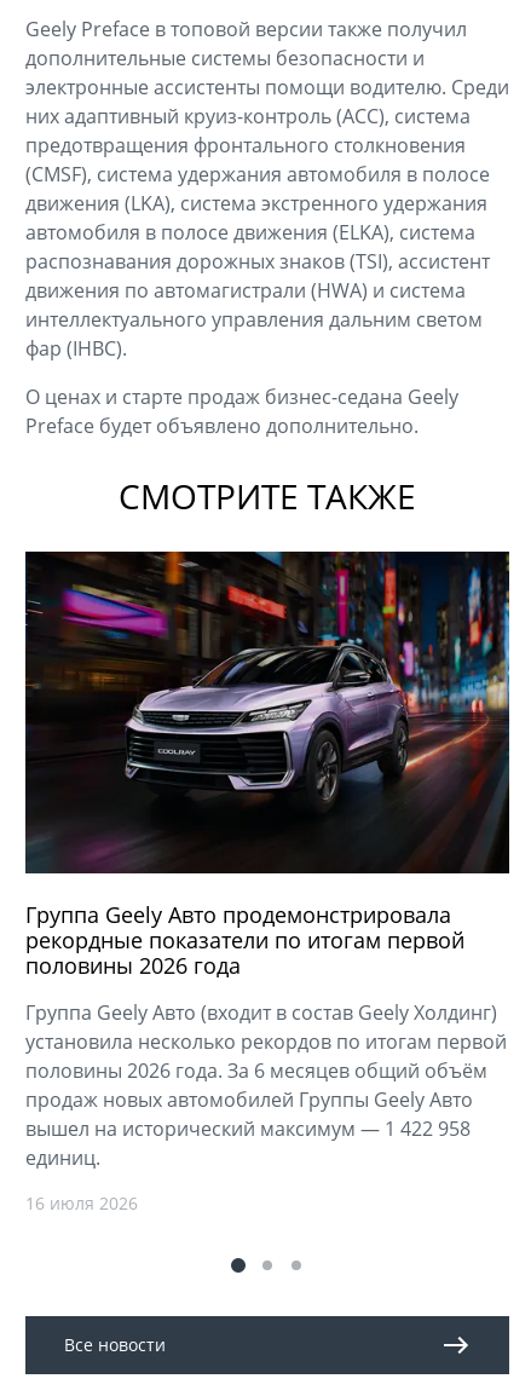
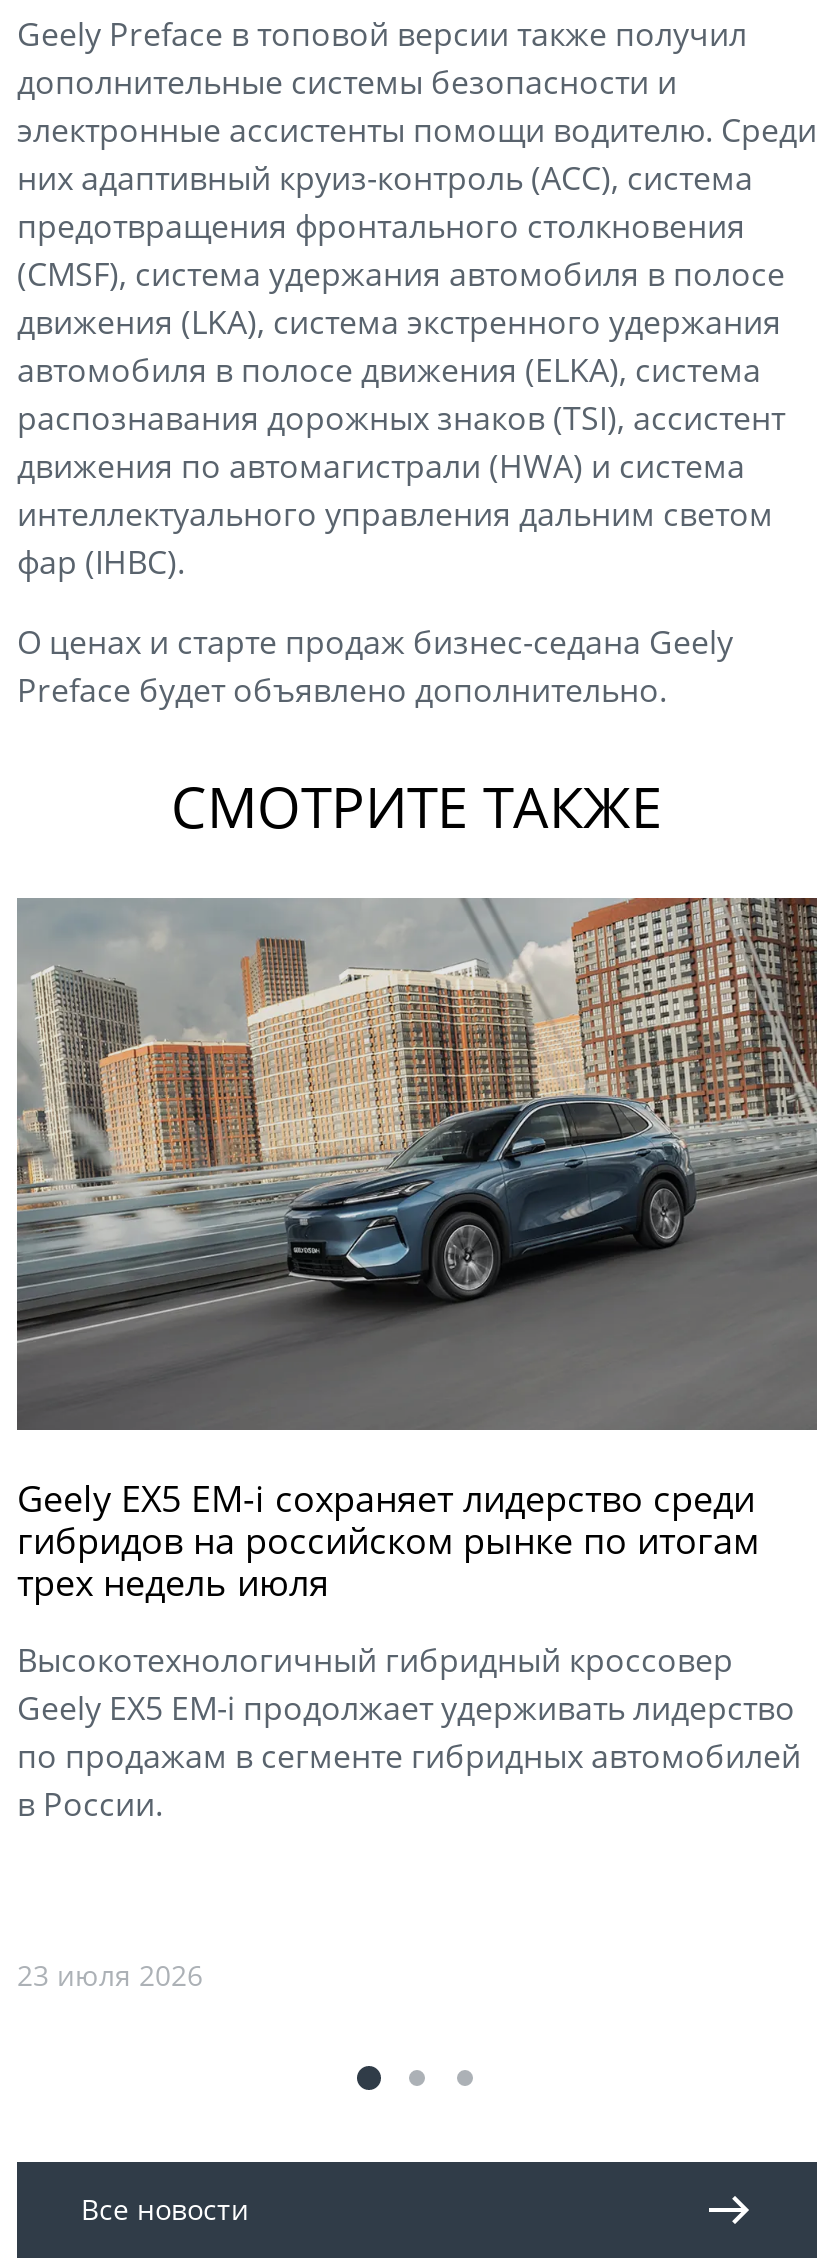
[24,550,510,980] [image] | Группа Geely Авто продемонстрировала | рекордные показатели по итогам первой | половины 2026 года -> [15,896,819,1607] [image] | Geely EX5 EM-i сохраняет лидерство среди | гибридов на российском рынке по итогам | трех недель июля
[25,1000,507,1172] Группа Geely Авто (входит в состав Geely Холдинг) | установила несколько рекордов по итогам первой | половины 2026 года. За 6 месяцев общий объём | продаж новых автомобилей Группы Geely Авто | вышел на исторический максимум — 1 422 958 | единиц. -> [17,1639,801,1827] Высокотехнологичный гибридный кроссовер | Geely EX5 EM-i продолжает удерживать лидерство | по продажам в сегменте гибридных автомобилей | в России.
[25,1192,138,1215] 16 июля 2026 -> [17,1957,203,1995] 23 июля 2026

